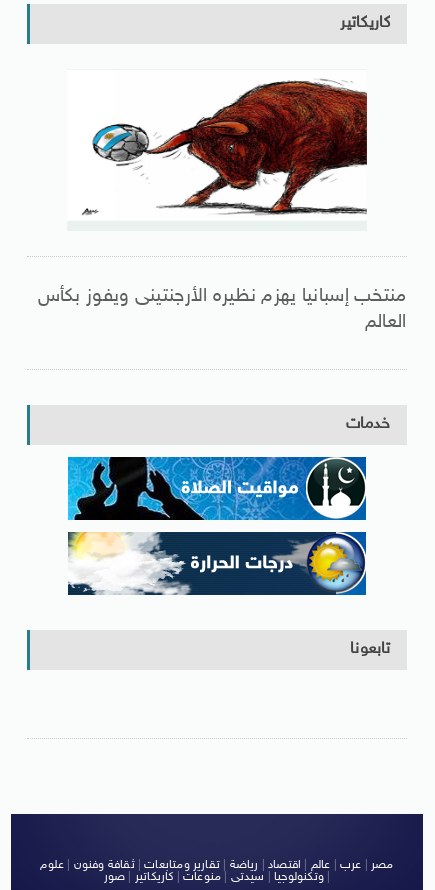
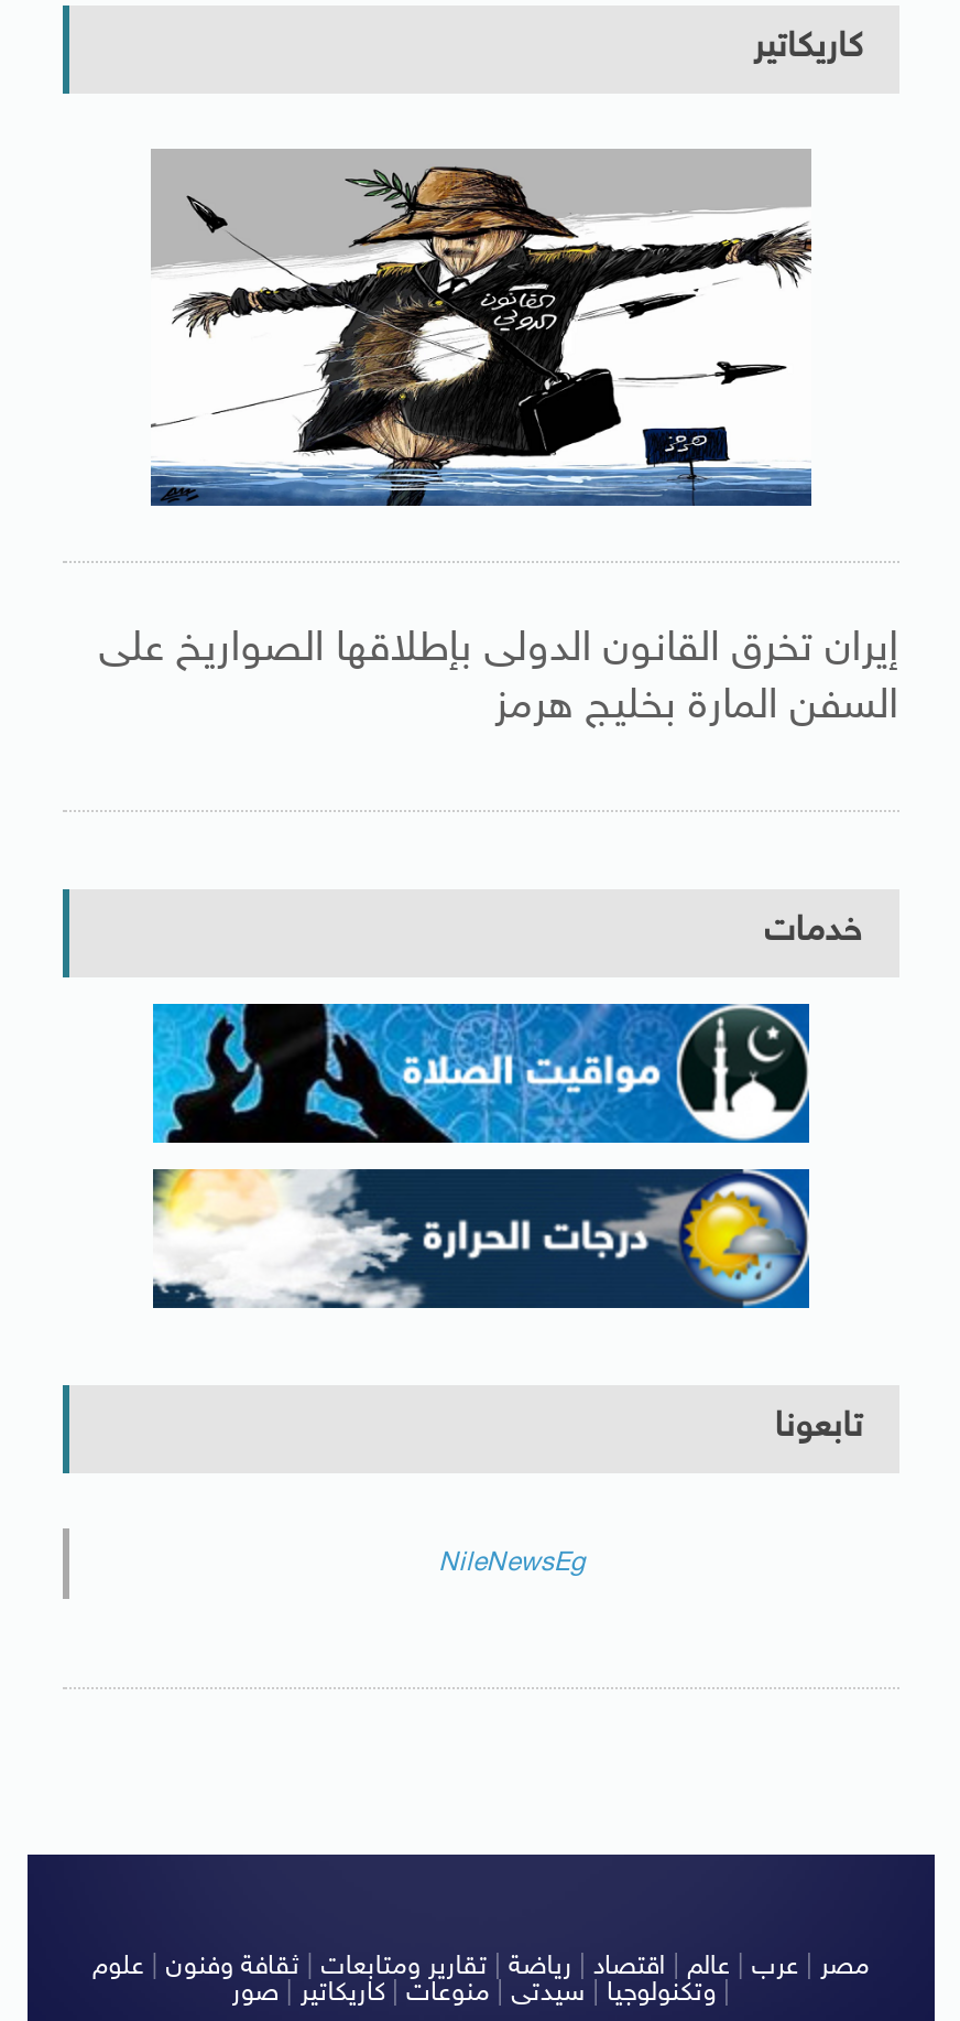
[67,70,368,232] [image] -> [149,148,814,509] [image]
[38,285,407,334] منتخب إسبانيا يهزم نظيره الأرجنتينى ويفوز بكأس | العالم -> [99,624,899,732] إيران تخرق القانون الدولى بإطلاقها الصواريخ على | السفن المارة بخليج هرمز
none -> [438,1548,585,1579] NileNewsEg

